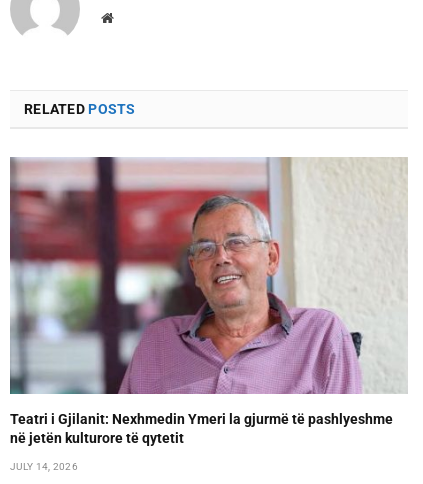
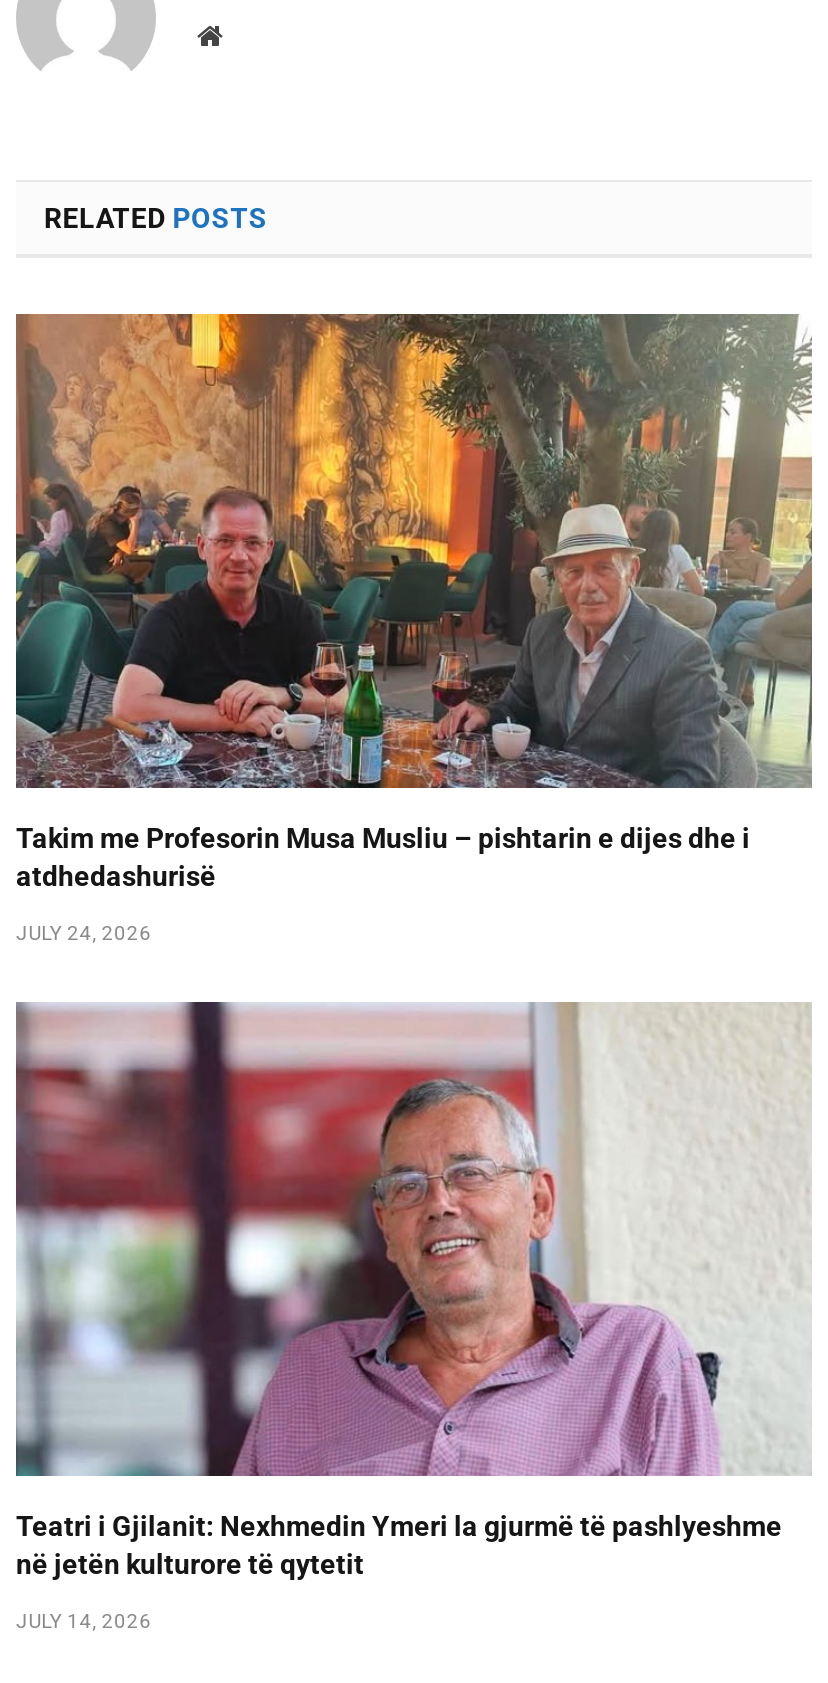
none -> [14,312,812,945] [image] | Takim me Profesorin Musa Musliu – pishtarin e dijes dhe i | atdhedashurisë | JULY 24, 2026

